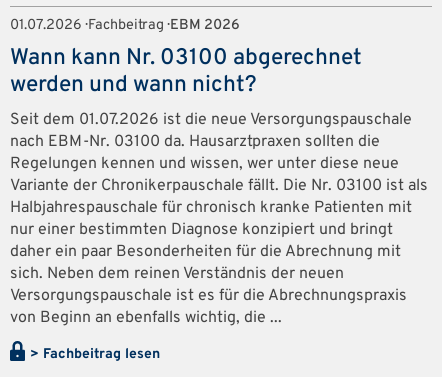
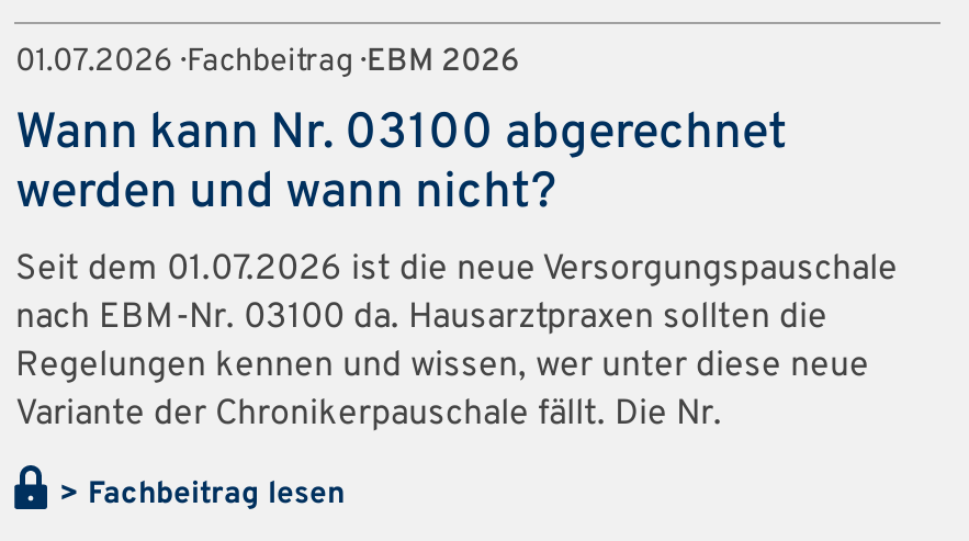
[10,176,428,328] Variante der Chronikerpauschale fällt. Die Nr. 03100 ist als | Halbjahrespauschale für chronisch kranke Patienten mit | nur einer bestimmten Diagnose konzipiert und bringt | daher ein paar Besonderheiten für die Abrechnung mit | sich. Neben dem reinen Verständnis der neuen | Versorgungspauschale ist es für die Abrechnungspraxis | von Beginn an ebenfalls wichtig, die ... -> [15,394,722,438] Variante der Chronikerpauschale fällt. Die Nr.

